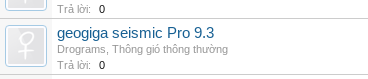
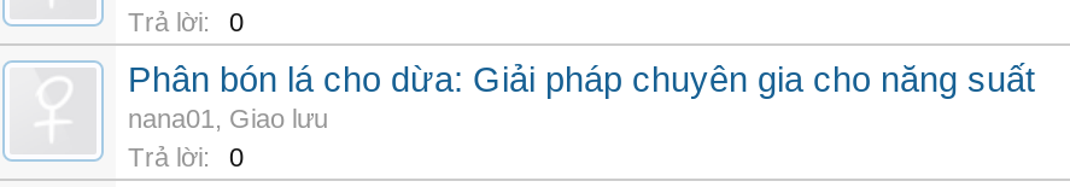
[57,25,228,55] geogiga seismic Pro 9.3 | Drograms, Thông gió thông thường -> [128,60,1035,133] Phân bón lá cho dừa: Giải pháp chuyên gia cho năng suất | nana01, Giao lưu

